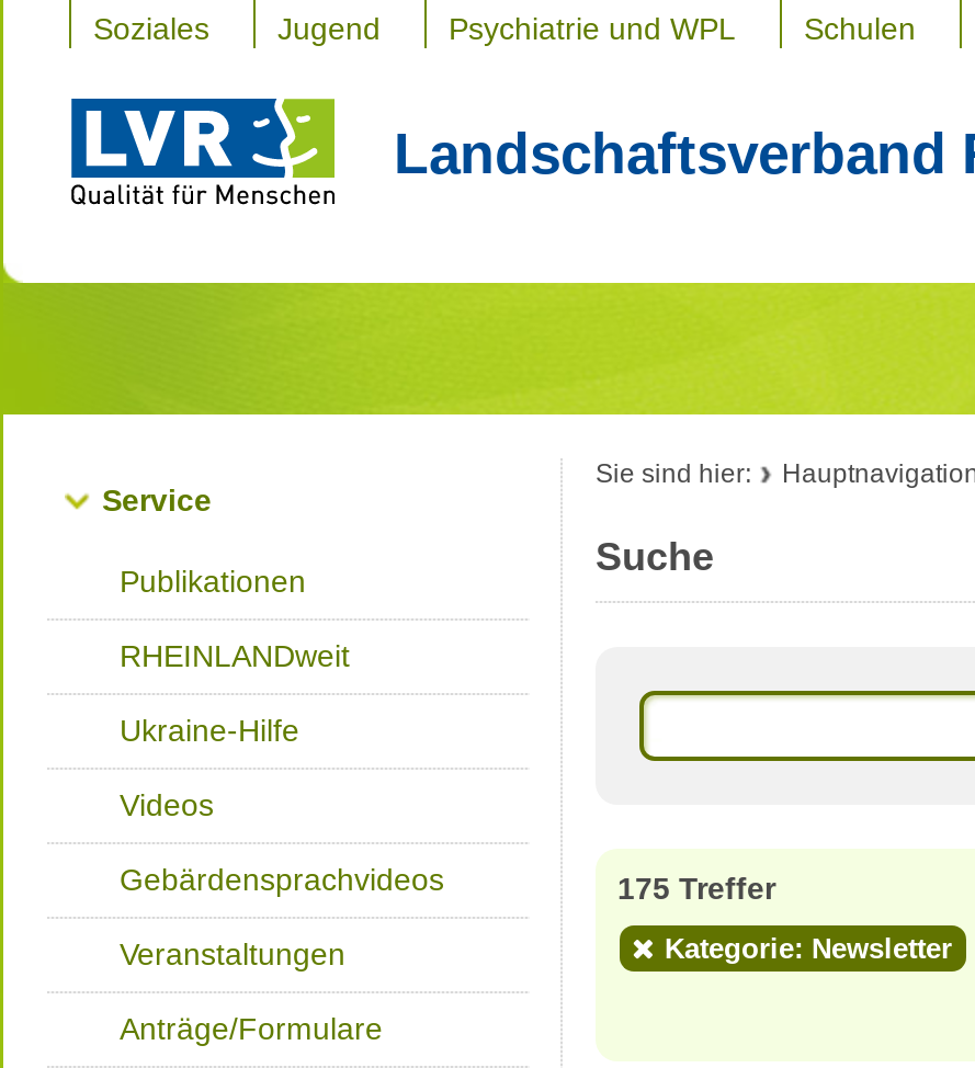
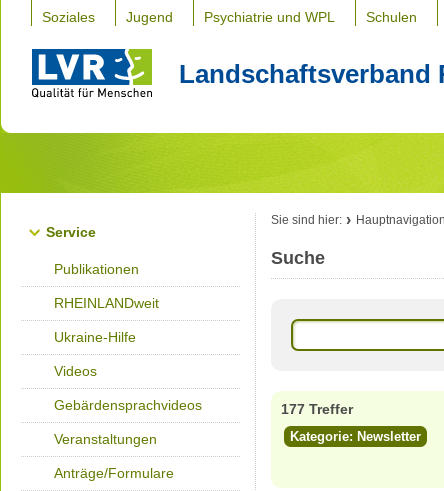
[617,871,775,906] 175 Treffer -> [281,401,353,417] 177 Treffer

